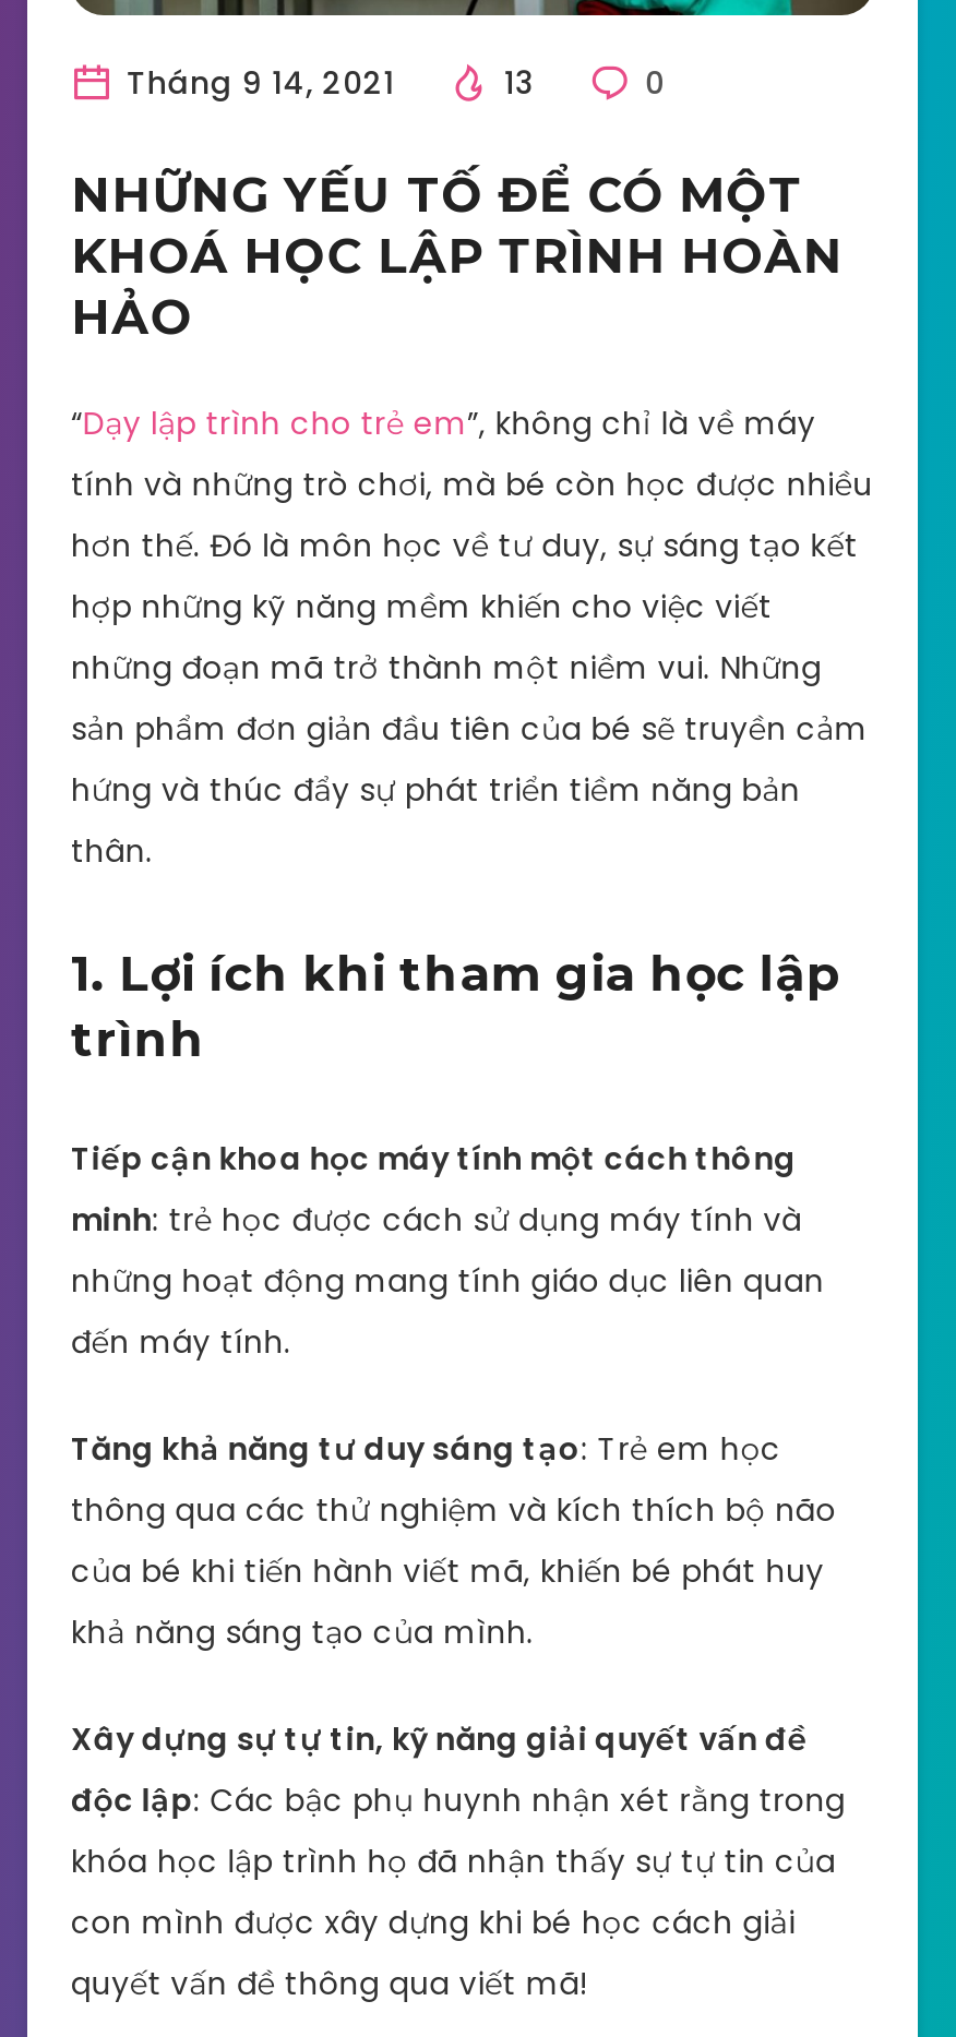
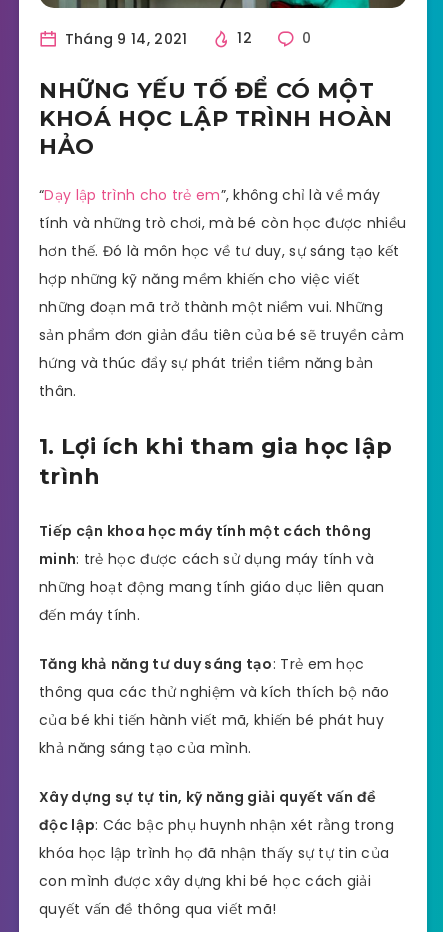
[494,62,545,106] 13 -> [233,28,256,48] 12

